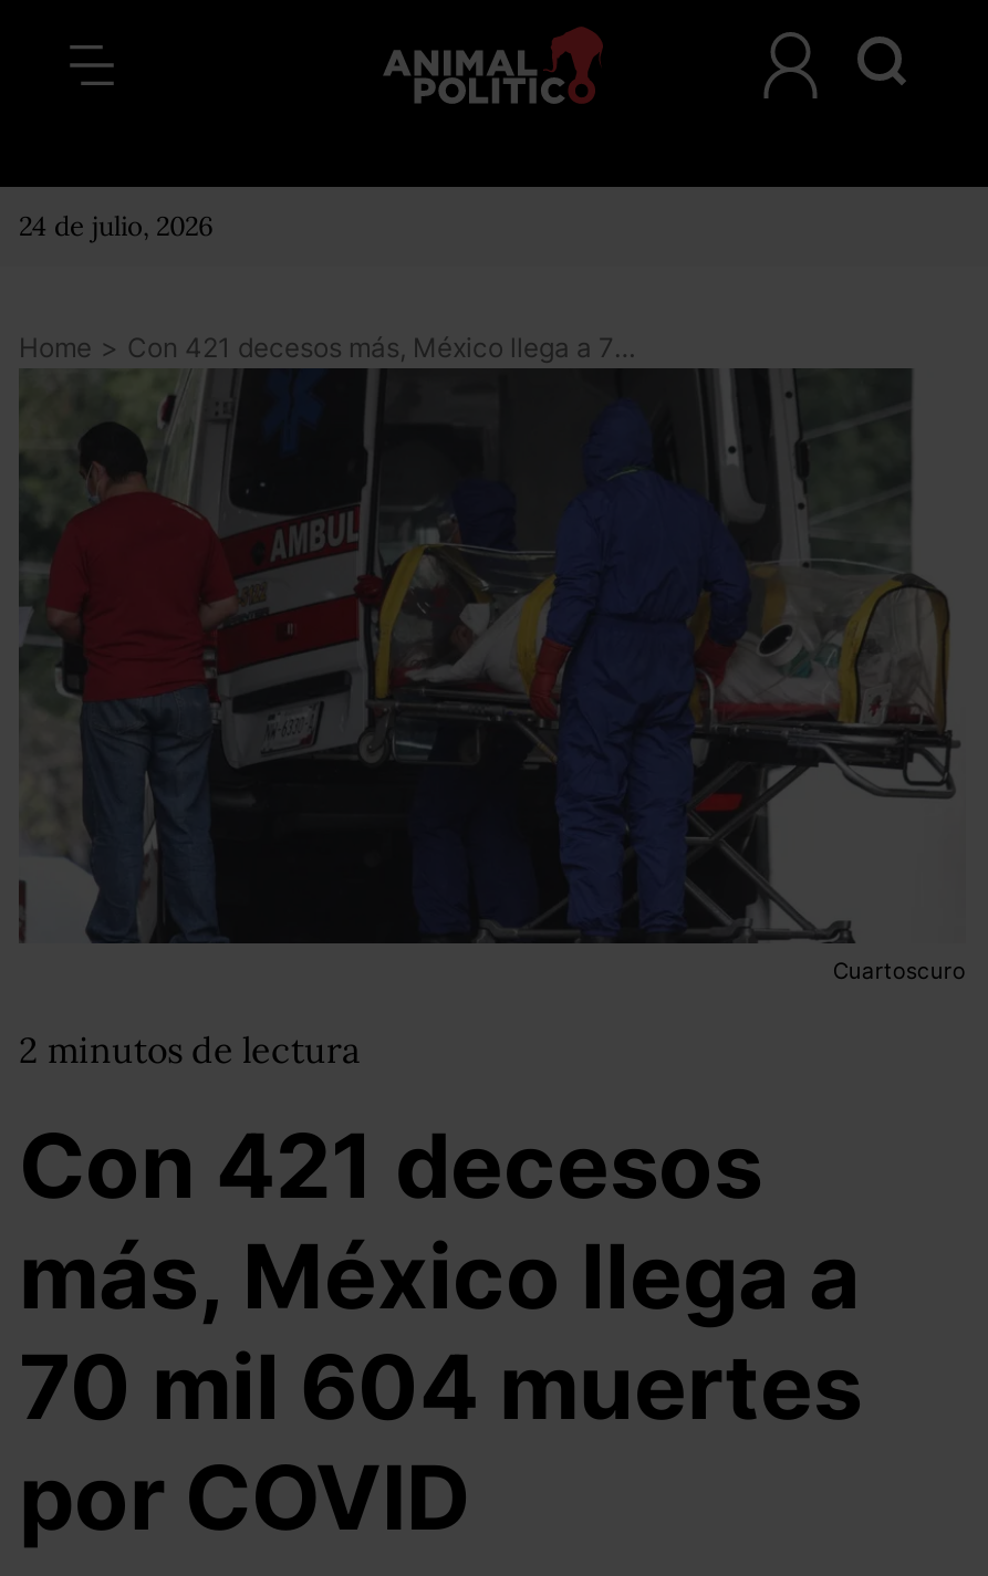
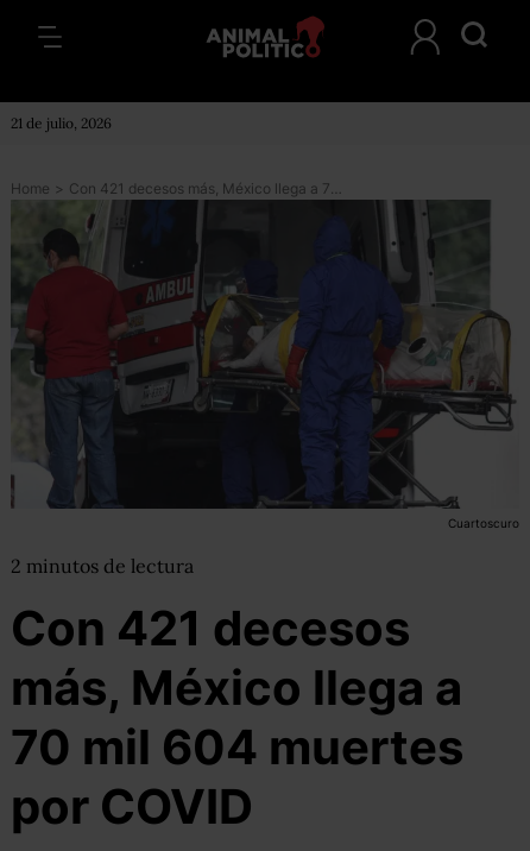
[19,209,214,242] 24 de julio, 2026 -> [11,114,112,132] 21 de julio, 2026

